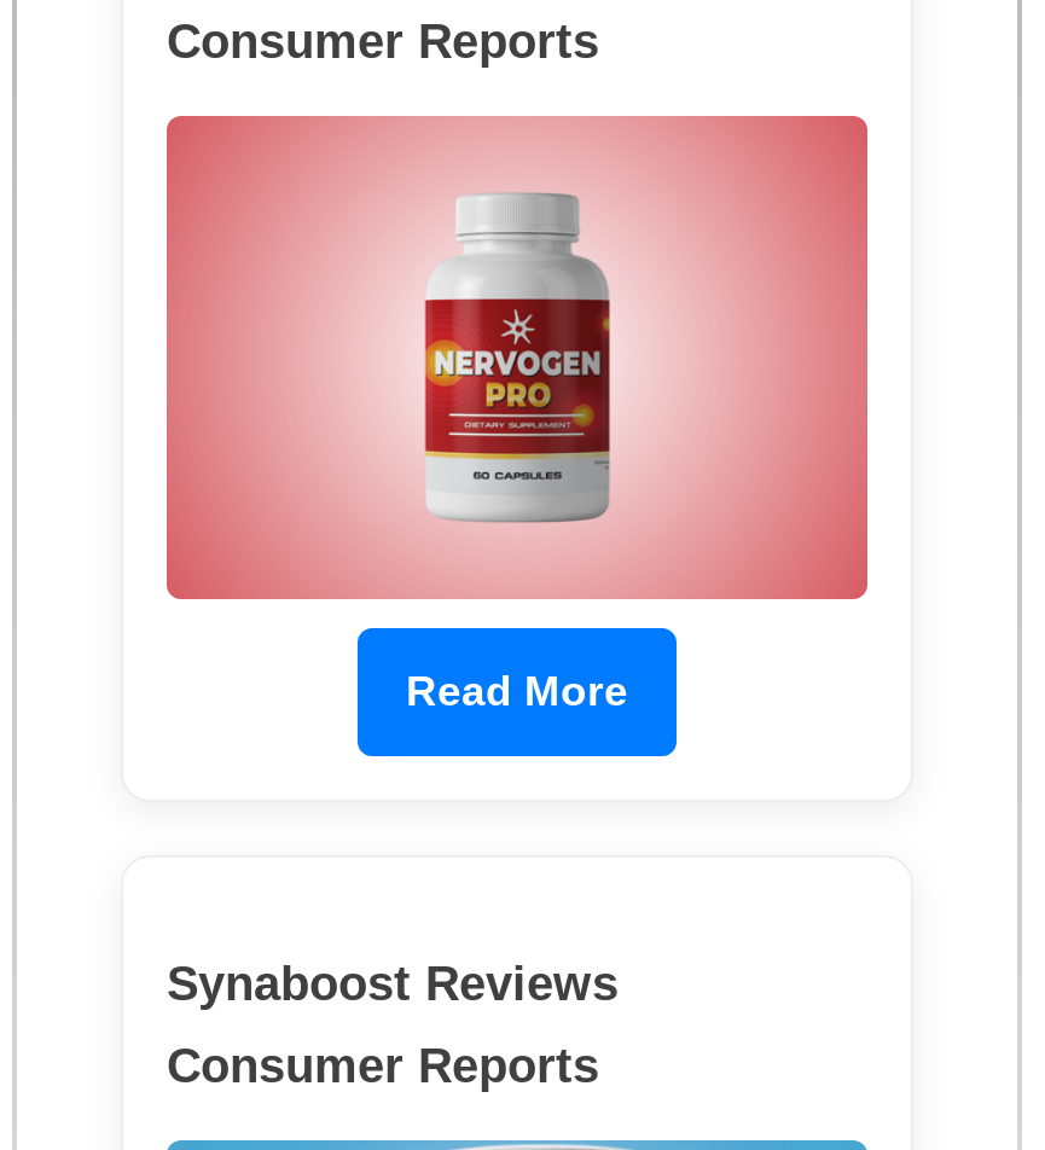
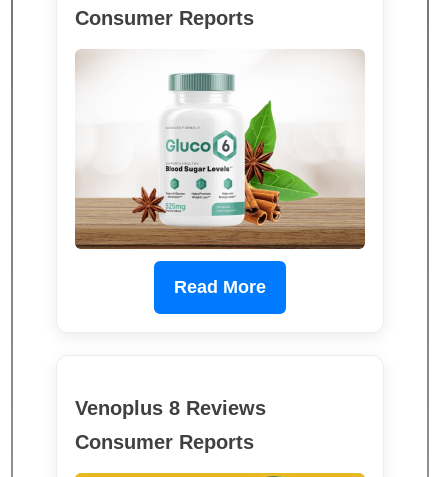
[164,116,870,602] [image] -> [75,50,365,250] [image]
[167,956,619,1009] Synaboost Reviews -> [75,397,266,419] Venoplus 8 Reviews

